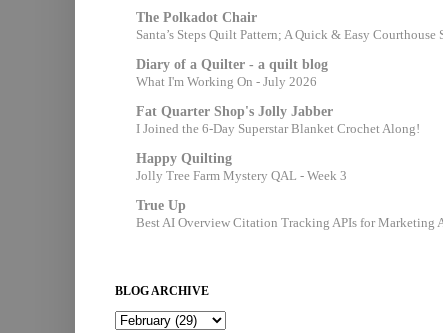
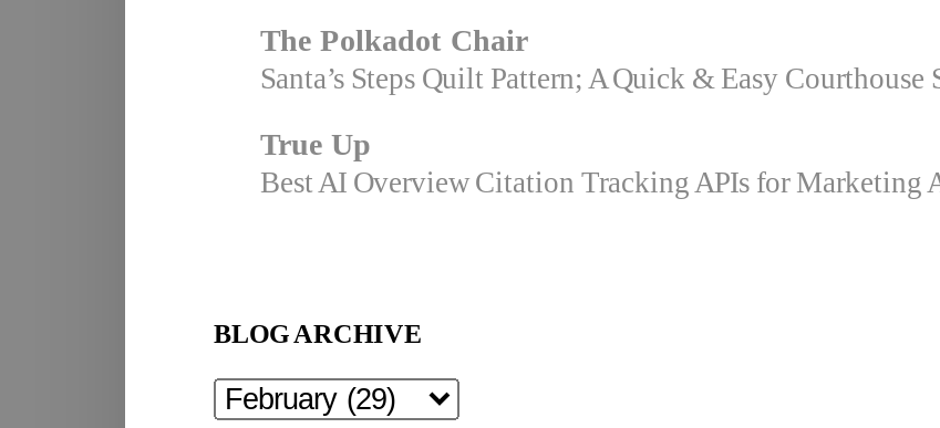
[136,57,420,183] Diary of a Quilter - a quilt blog | What I'm Working On - July 2026 | Fat Quarter Shop's Jolly Jabber | I Joined the 6-Day Superstar Blanket Crochet Along! | Happy Quilting | Jolly Tree Farm Mystery QAL - Week 3 -> none

